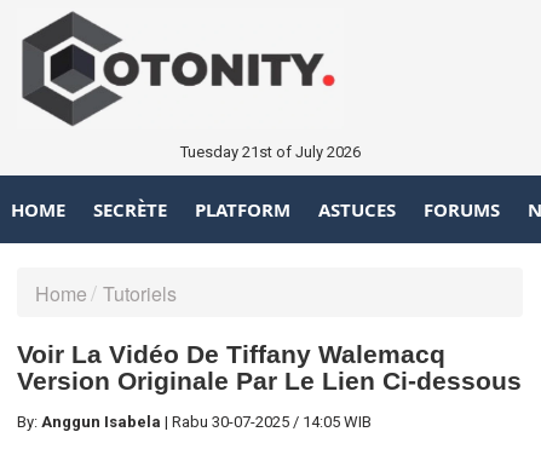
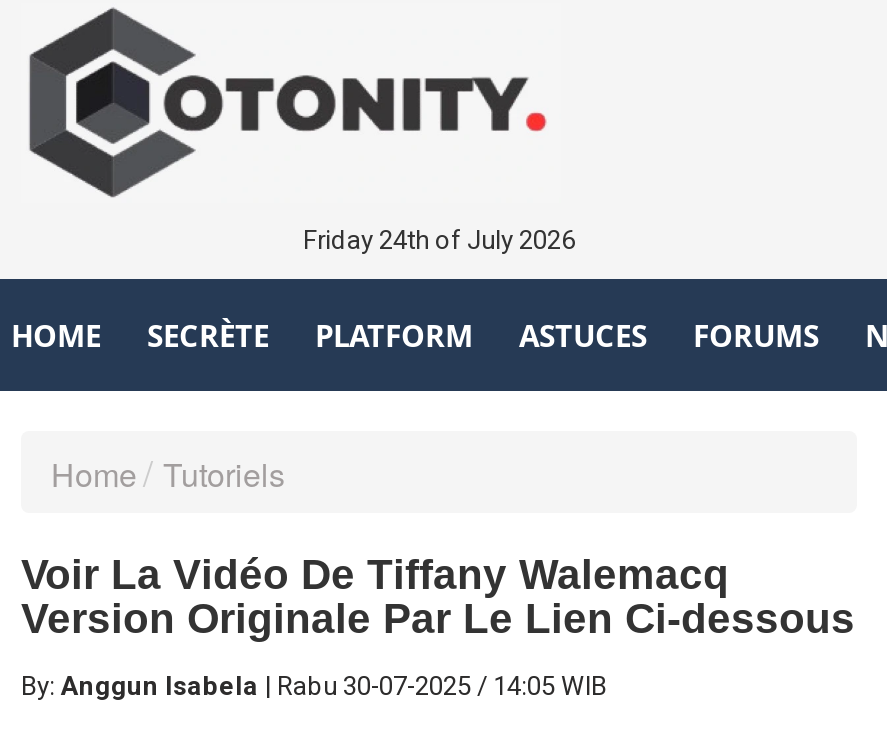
[180,143,360,161] Tuesday 21st of July 2026 -> [303,225,575,255] Friday 24th of July 2026

